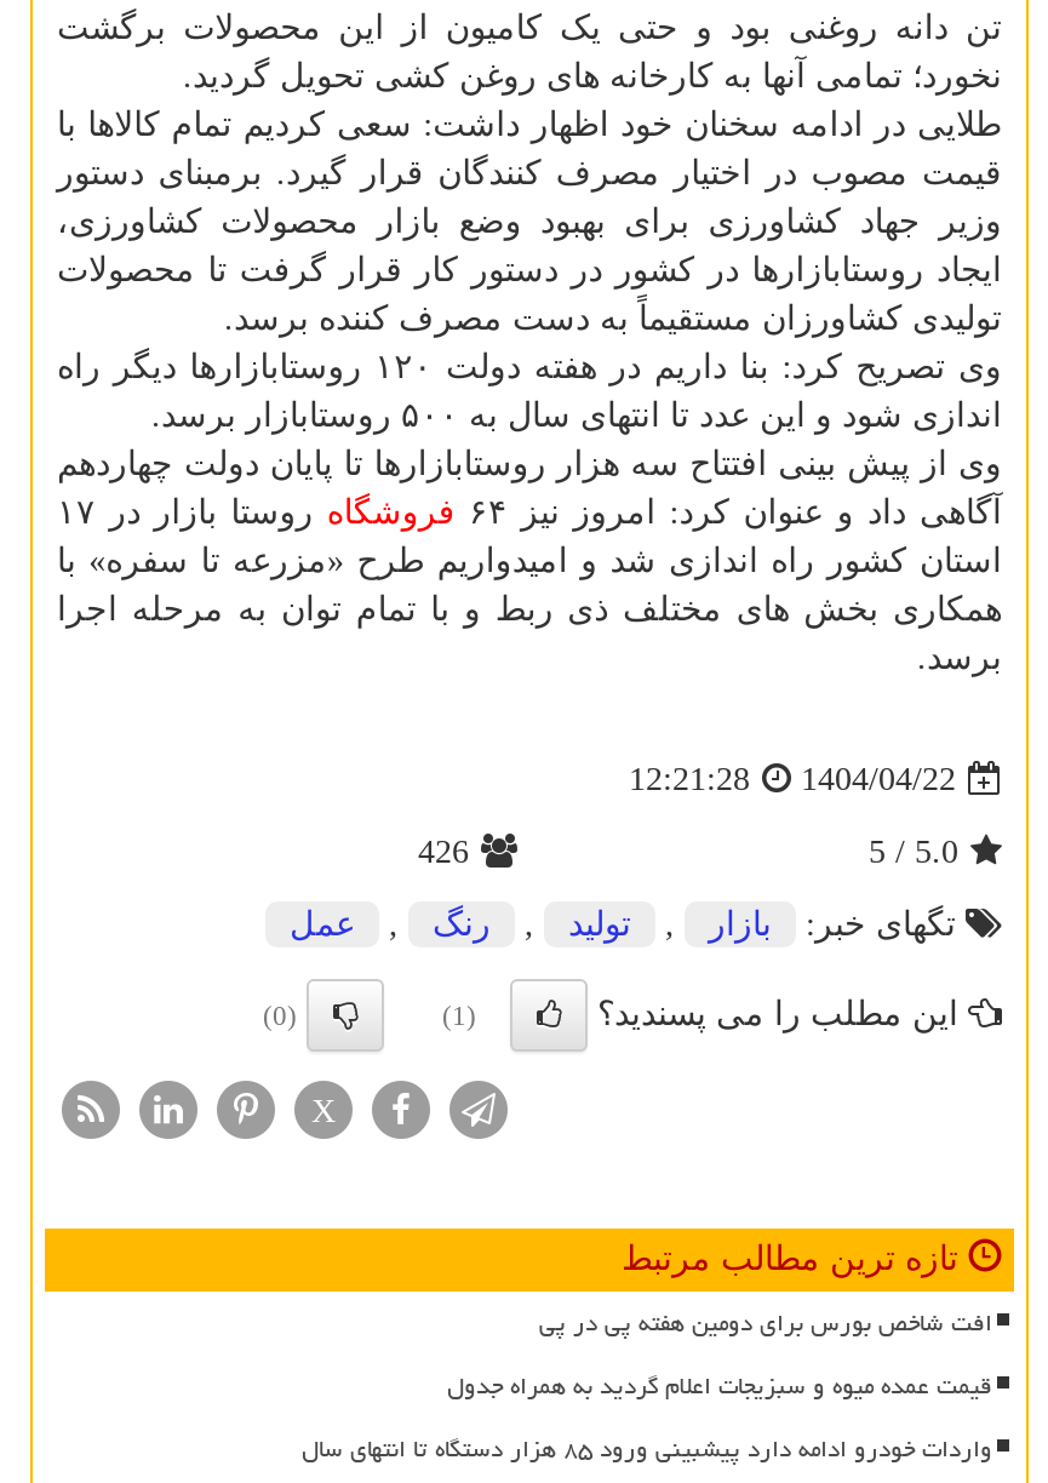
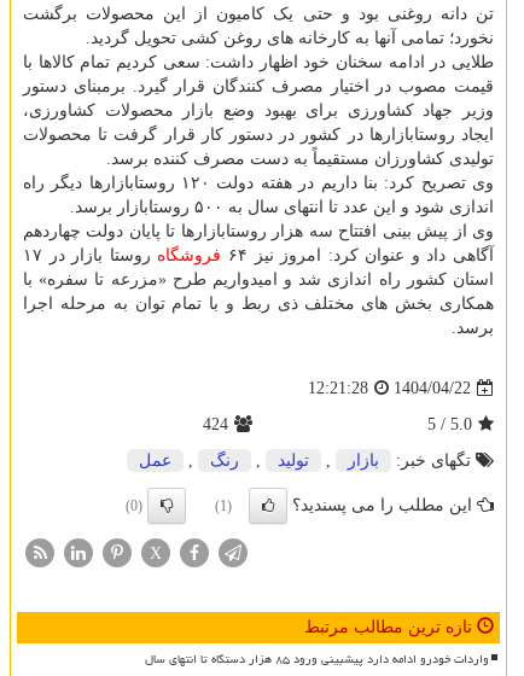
[418,835,469,871] 426 -> [203,416,228,434] 424
[447,1300,992,1411] افت شاخص بورس برای دومین هفته پی در پی | قیمت عمده میوه و سبزیجات اعلام گردید به همراه جدول -> none

